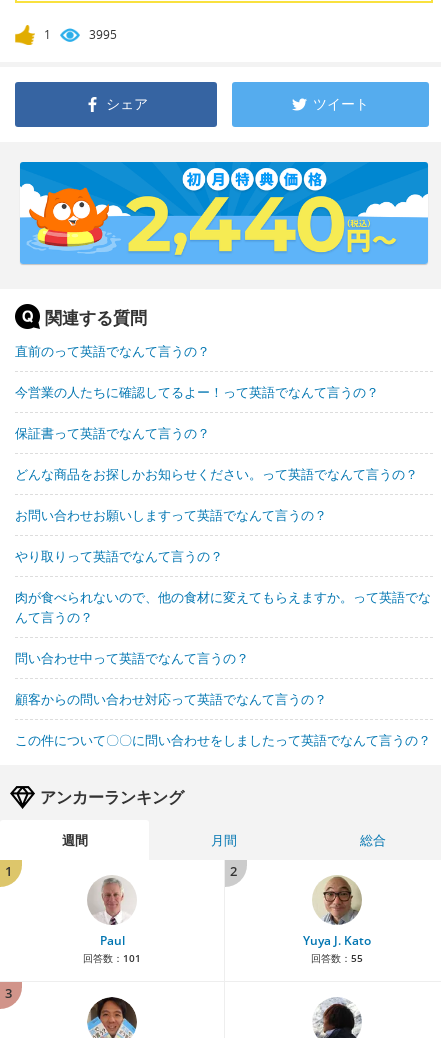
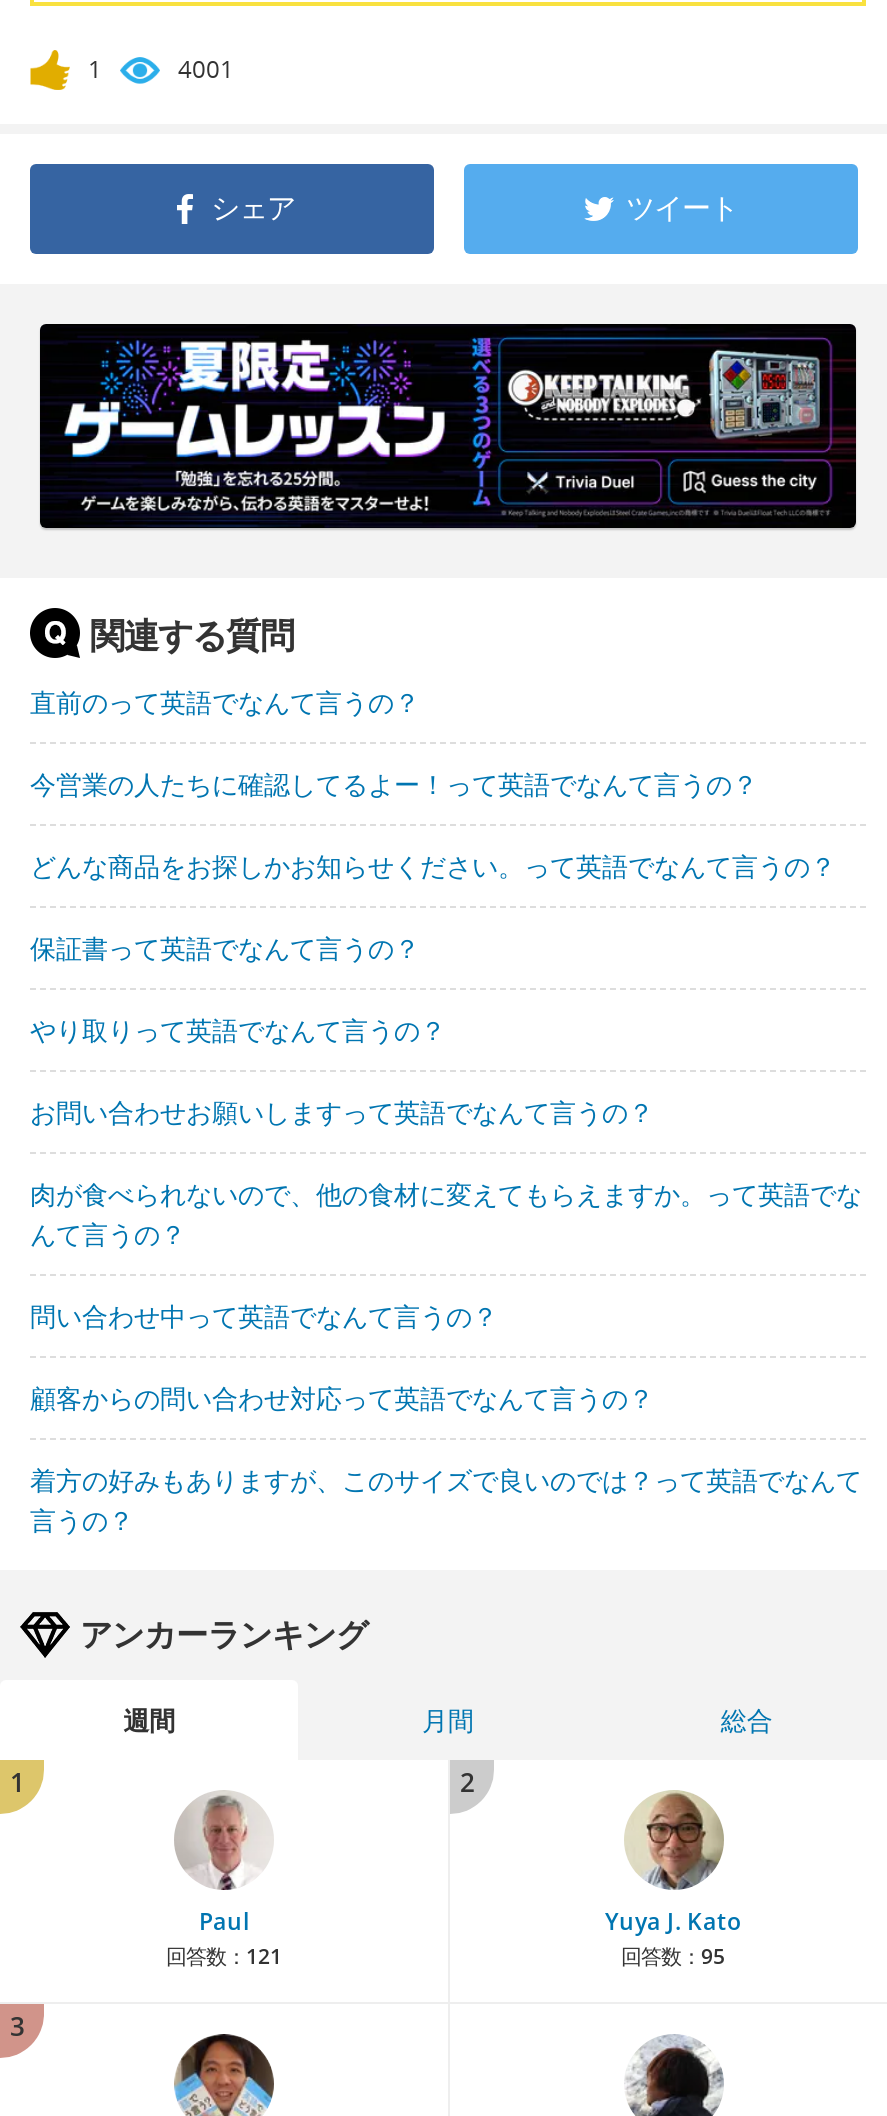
[89,26,117,43] 3995 -> [178,52,234,86] 4001
[19,161,429,265] [image] -> [38,322,858,530] [image]
moved [15,424,210,442] -> [30,930,420,966]: 保証書って英語でなんて言うの？
moved [15,465,418,483] -> [30,848,836,884]: どんな商品をお探しかお知らせください。って英語でなんて言うの？
moved [15,506,327,524] -> [30,1094,654,1130]: お問い合わせお願いしますって英語でなんて言うの？
moved [15,547,223,565] -> [30,1012,446,1048]: やり取りって英語でなんて言うの？
[15,731,431,749] この件について〇〇に問い合わせをしましたって英語でなんて言うの？ -> [30,1462,862,1538] 着方の好みもありますが、このサイズで良いのでは？って英語でなんて | 言うの？
[83,951,141,965] 回答数：101 -> [166,1942,282,1970] 回答数：121
[310,951,362,965] 回答数：55 -> [621,1942,725,1970] 回答数：95

